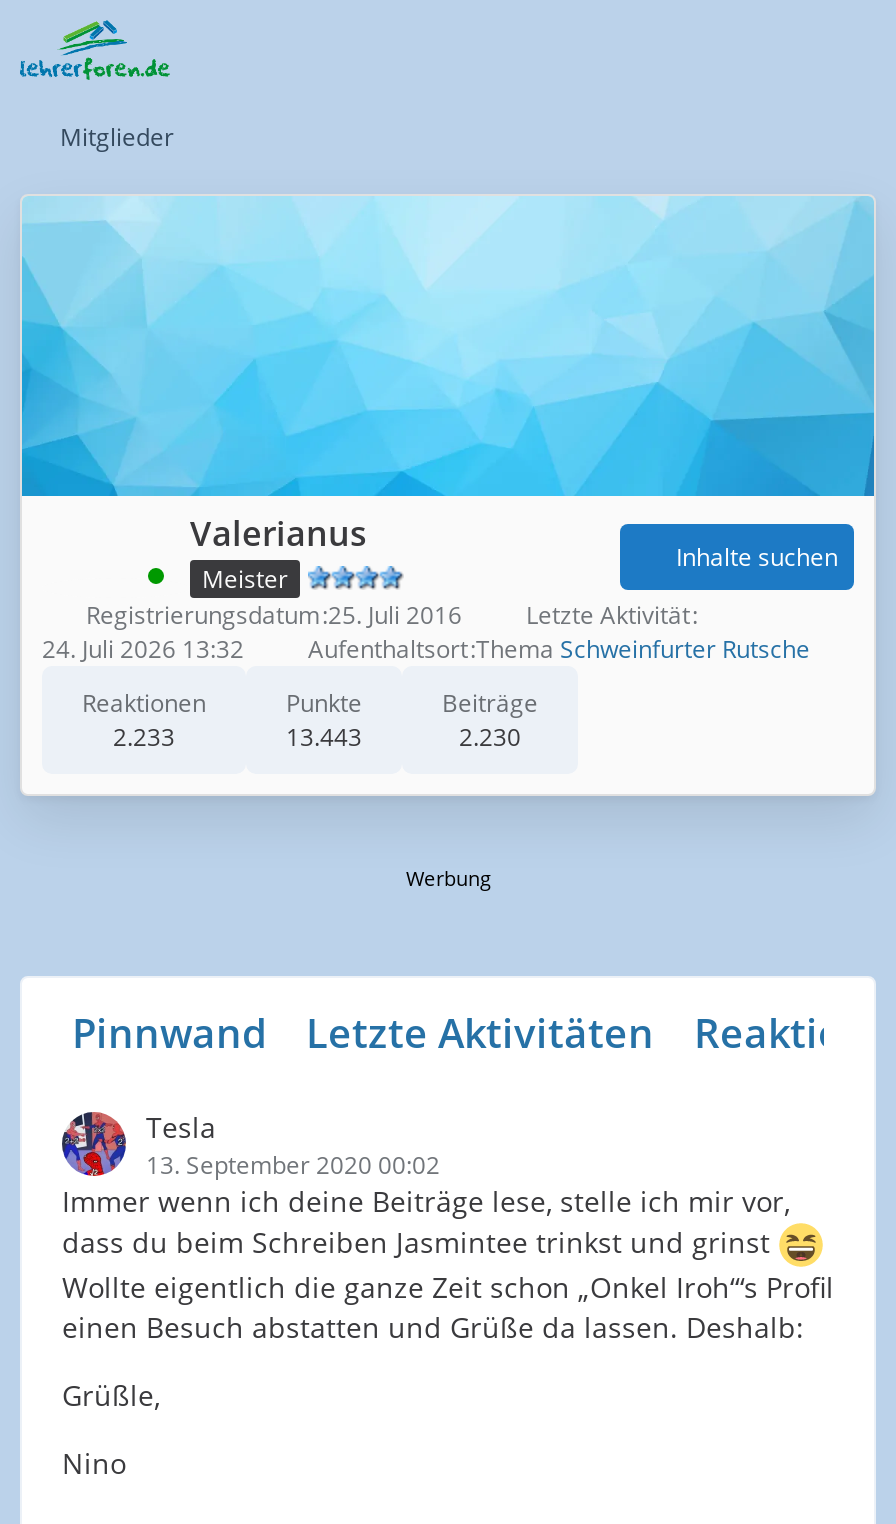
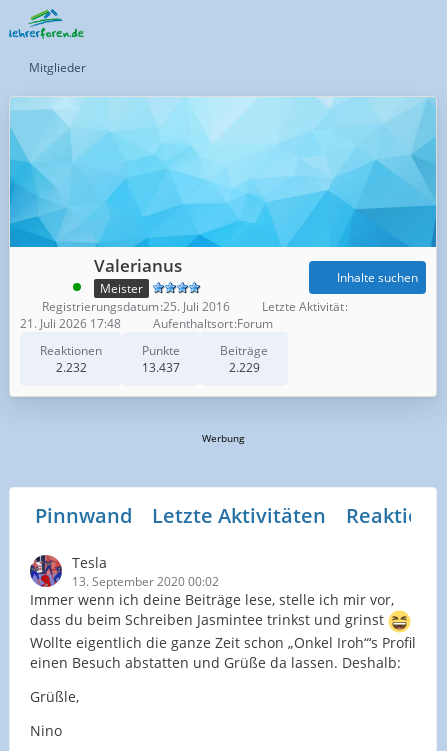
[42,632,810,666] 24. Juli 2026 13:32 | Aufenthaltsort Thema Schweinfurter Rutsche -> [20,315,273,332] 21. Juli 2026 17:48 | Aufenthaltsort Forum
[113,720,175,754] 2.233 -> [55,359,86,376] 2.232
[286,720,362,754] 13.443 -> [142,359,180,376] 13.437
[459,720,521,754] 2.230 -> [228,359,259,376] 2.229

